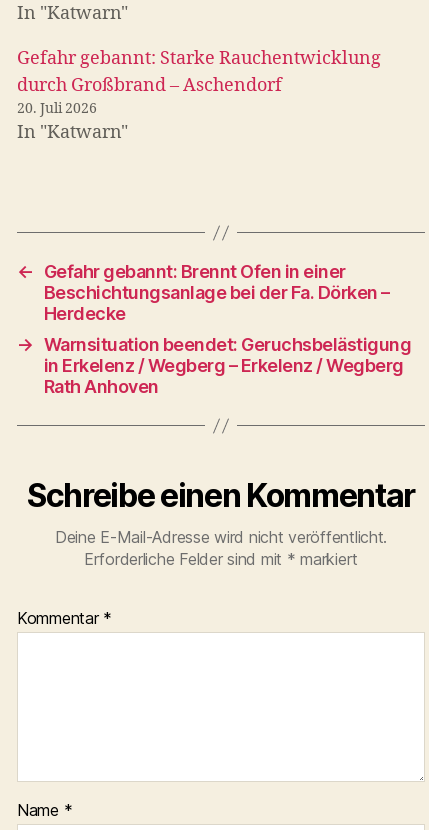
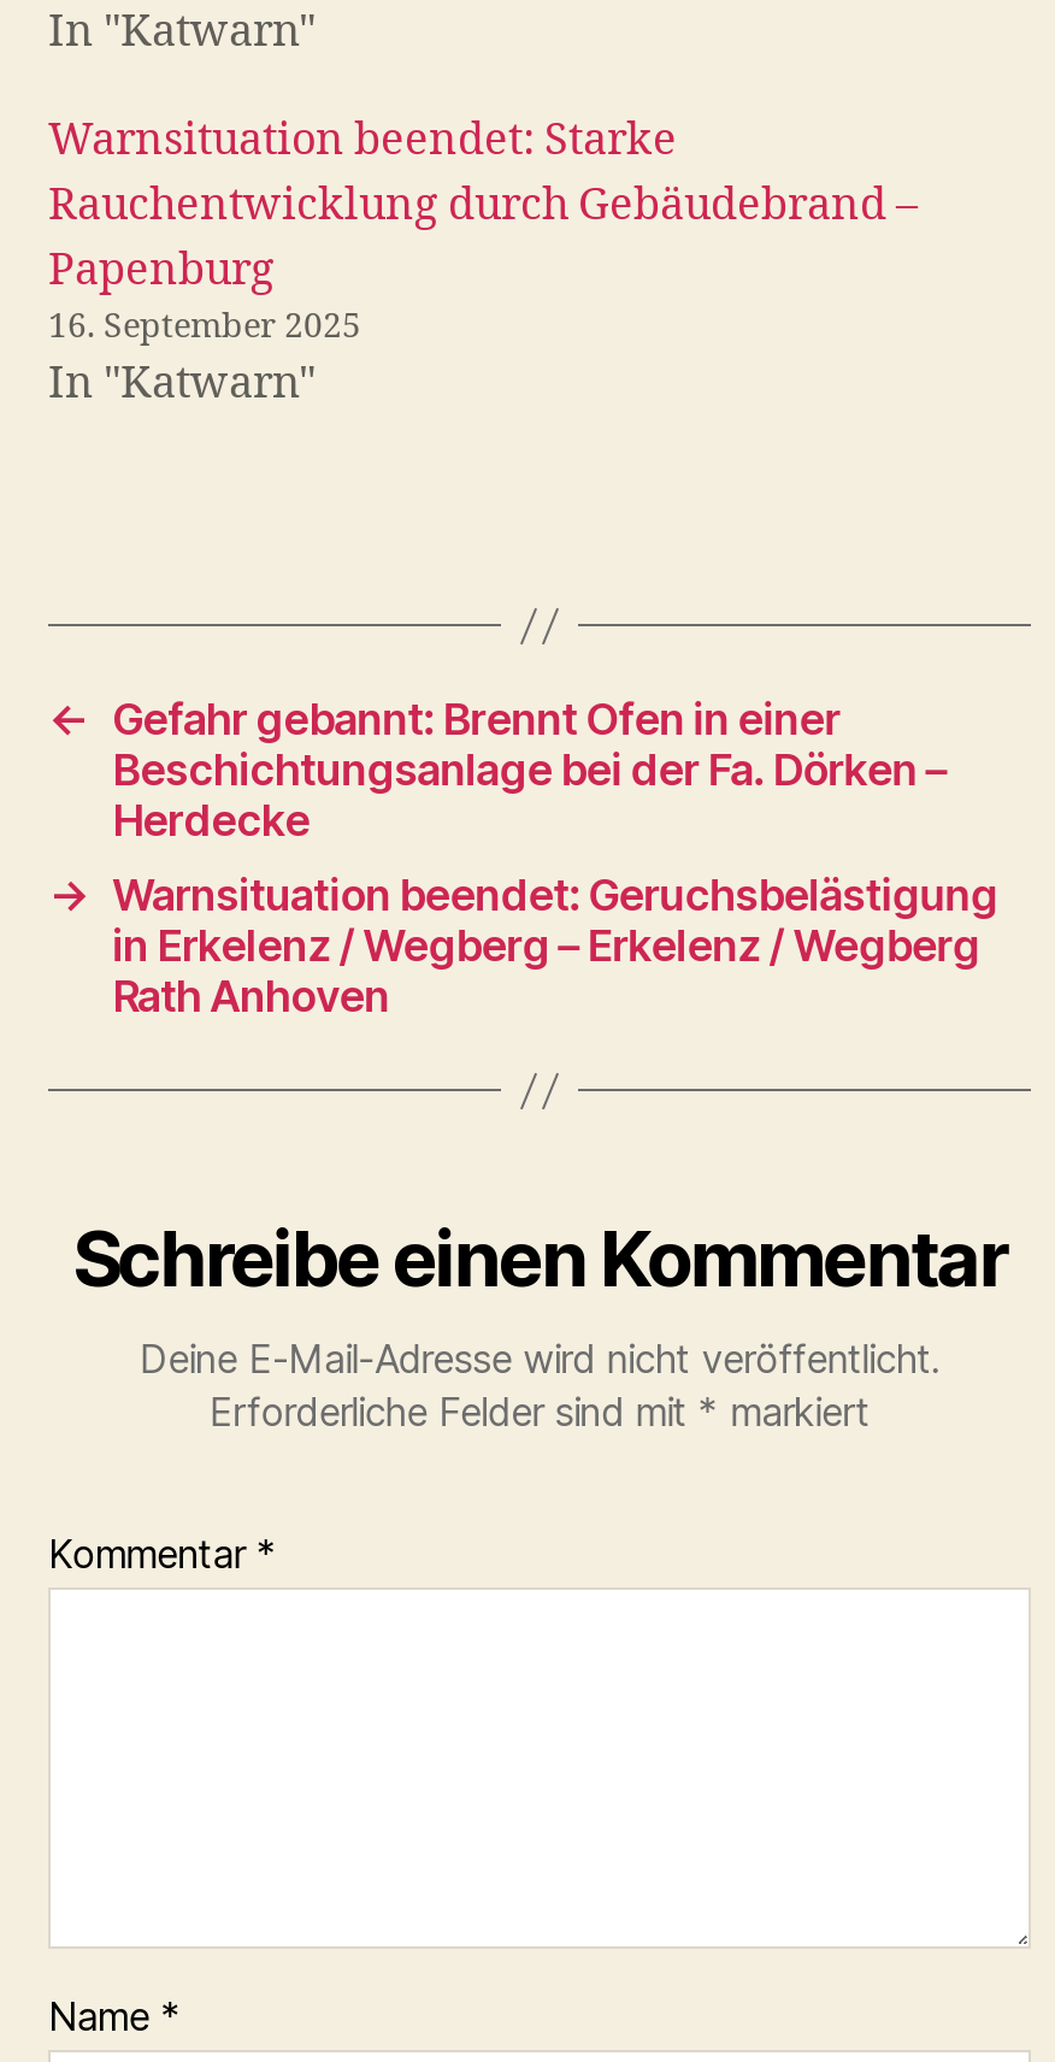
[17,47,381,117] Gefahr gebannt: Starke Rauchentwicklung | durch Großbrand – Aschendorf | 20. Juli 2026 -> [48,113,918,347] Warnsituation beendet: Starke | Rauchentwicklung durch Gebäudebrand – | Papenburg | 16. September 2025

